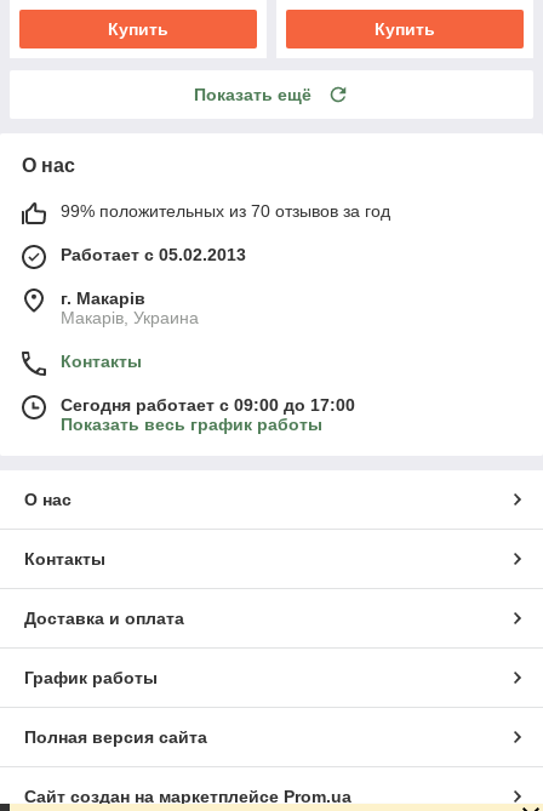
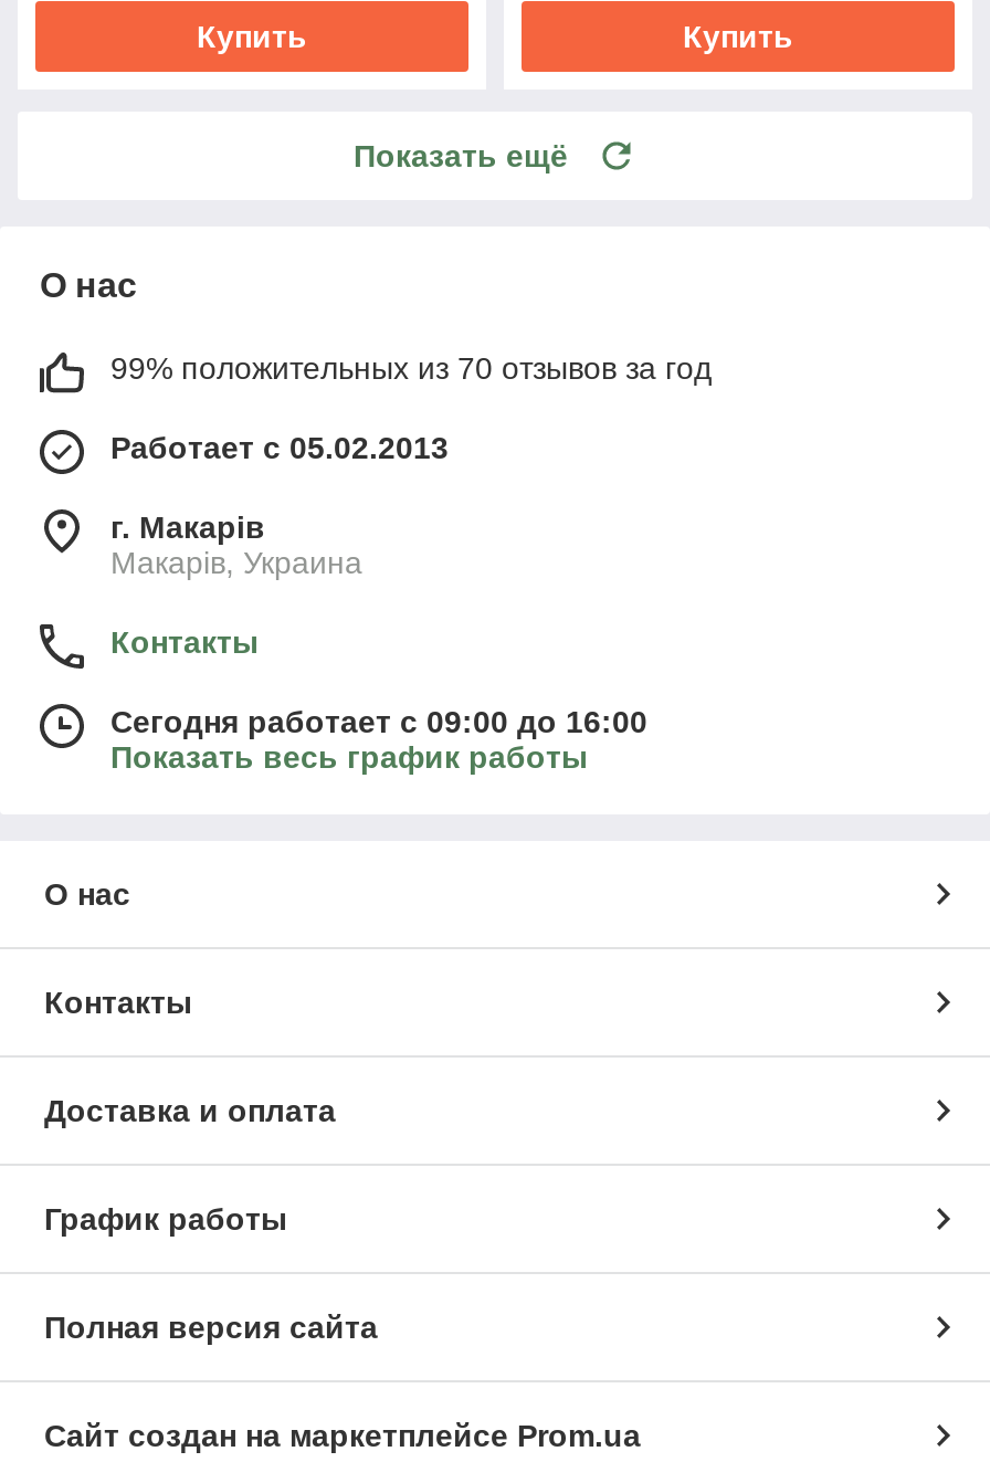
[61,395,355,414] Сегодня работает с 09:00 до 17:00 -> [110,703,647,739] Сегодня работает с 09:00 до 16:00

